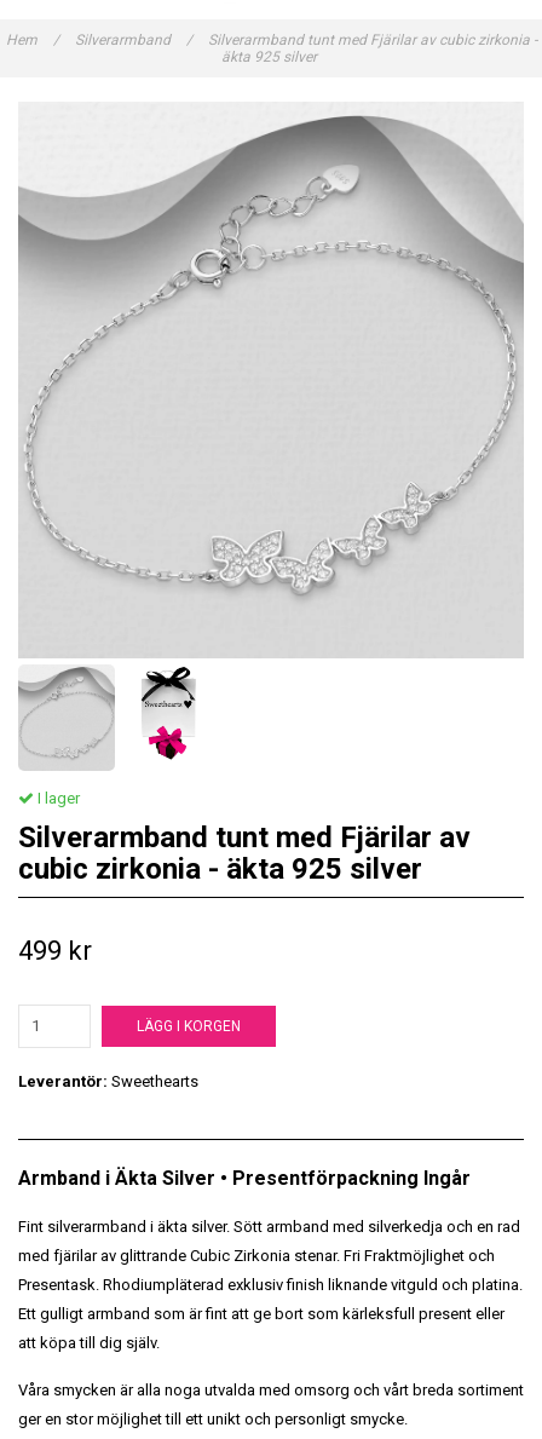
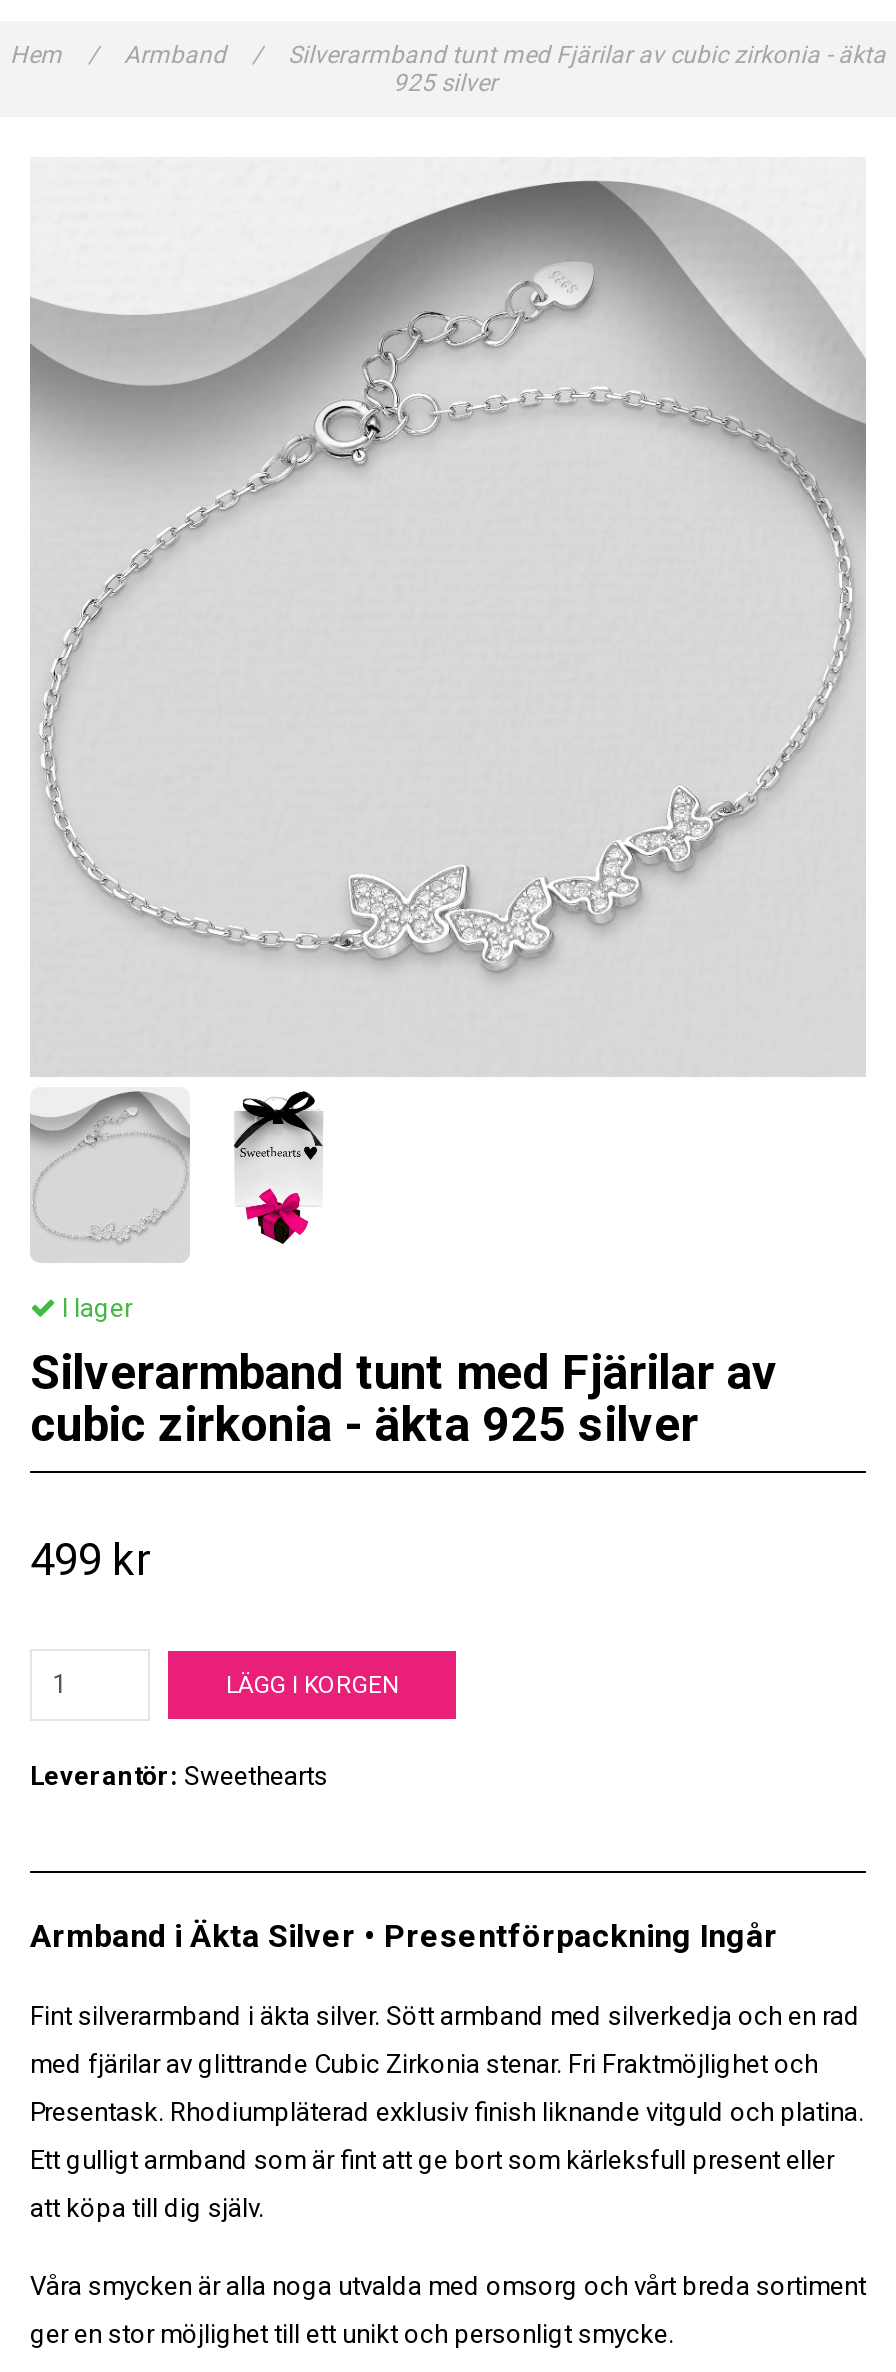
[74,31,174,48] Silverarmband -> [124,41,232,69] Armband

